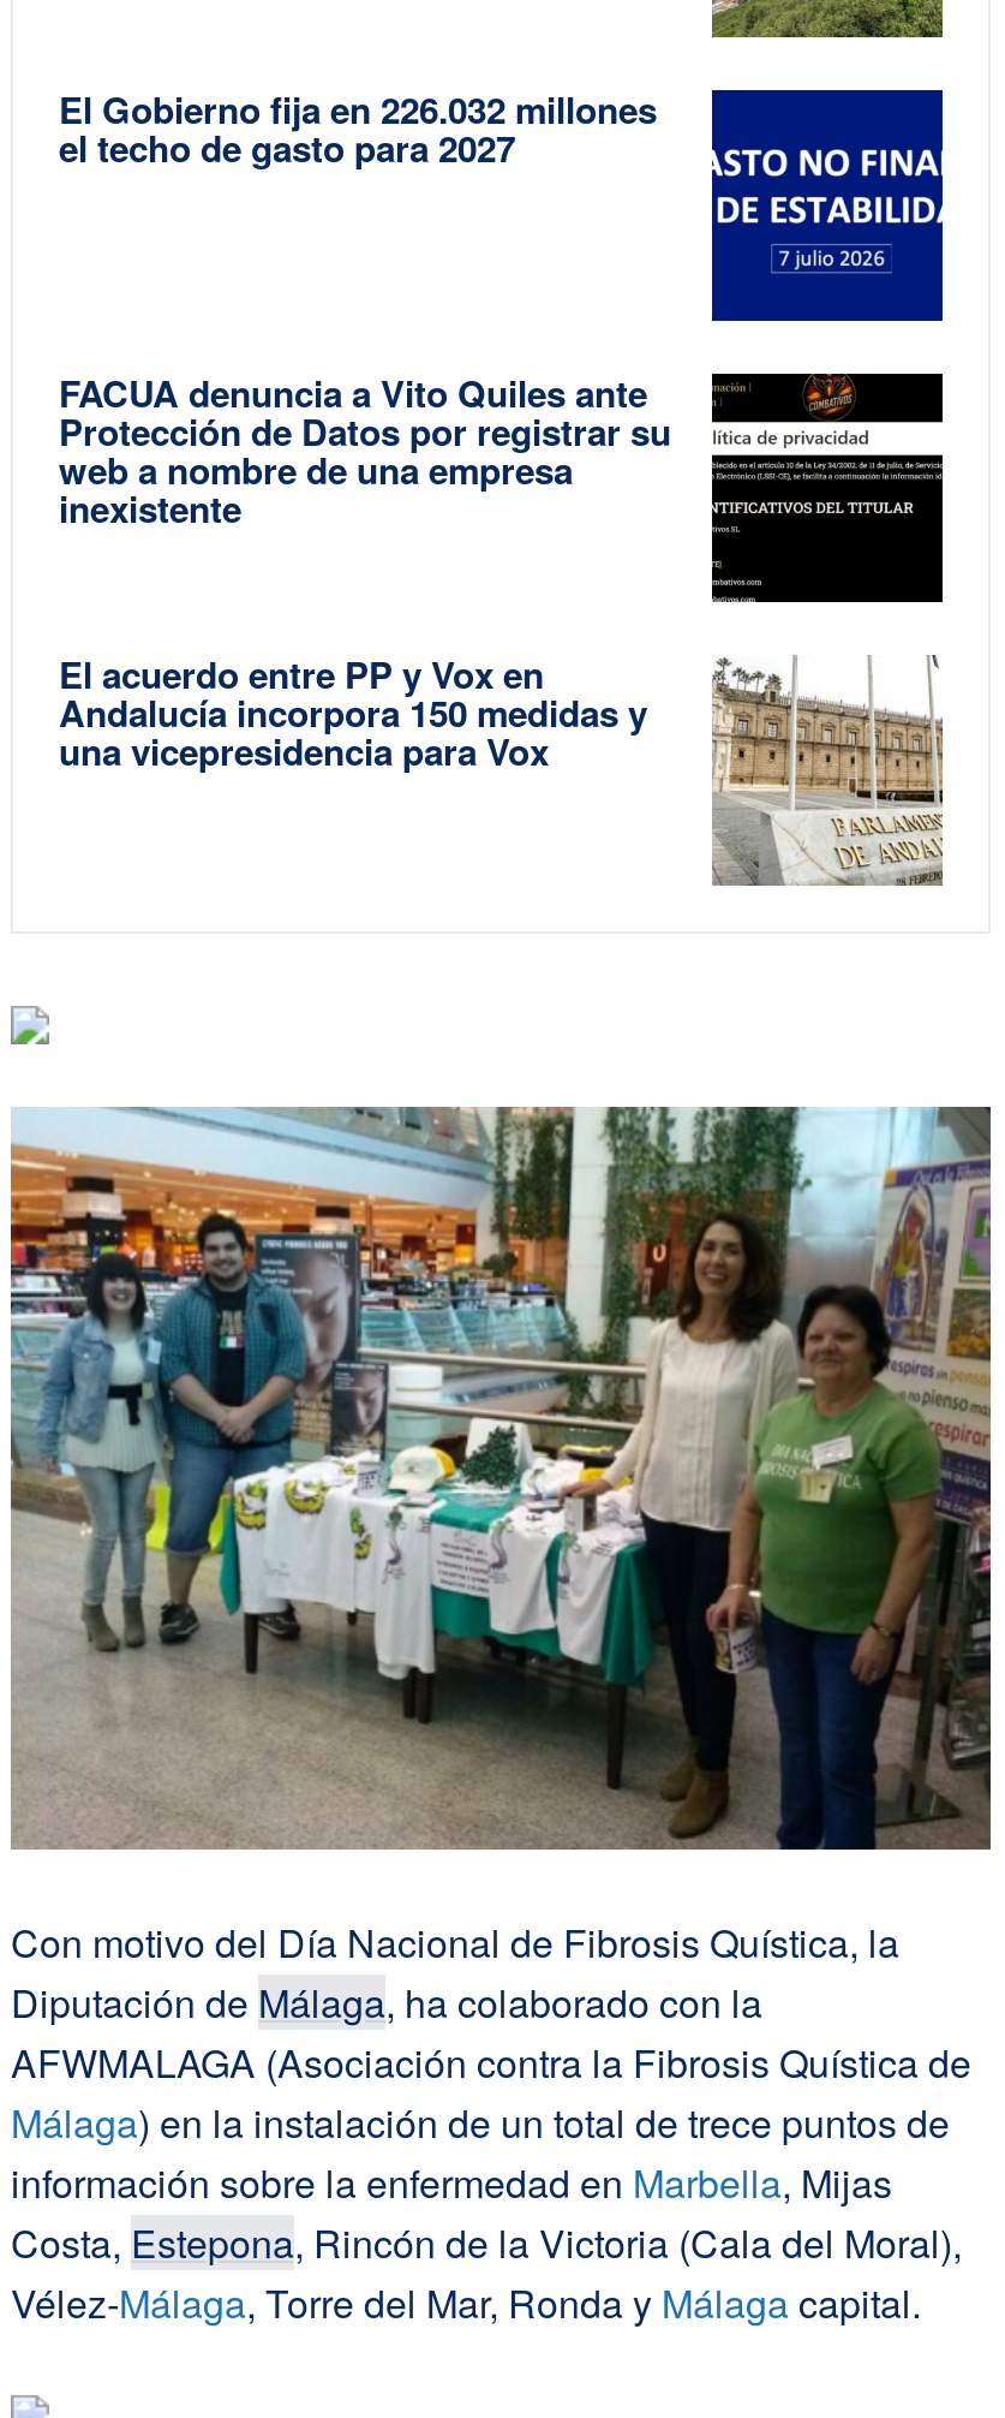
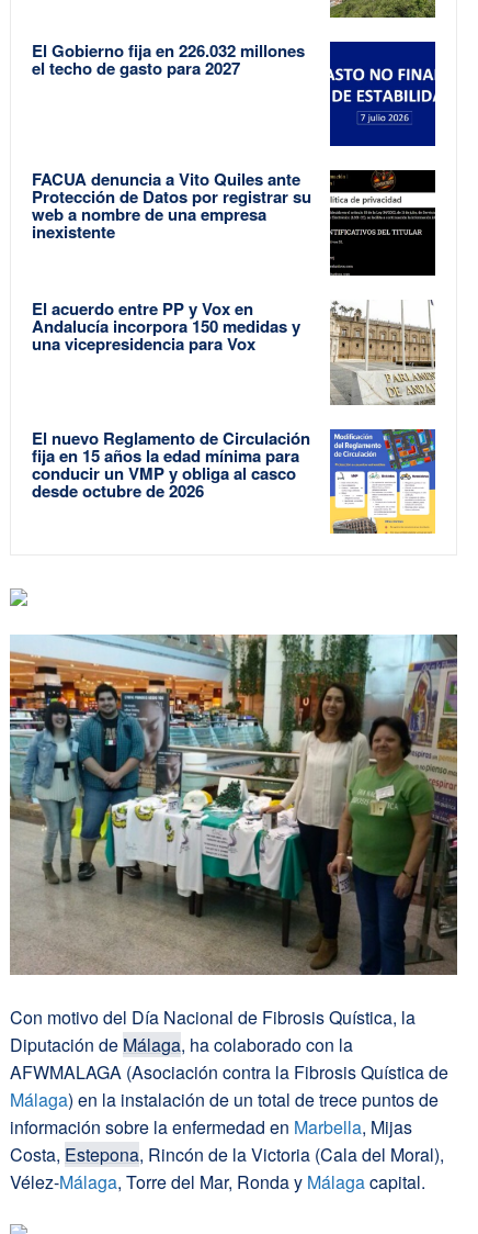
none -> [32,426,436,535] [image] | El nuevo Reglamento de Circulación | fija en 15 años la edad mínima para | conducir un VMP y obliga al casco | desde octubre de 2026

